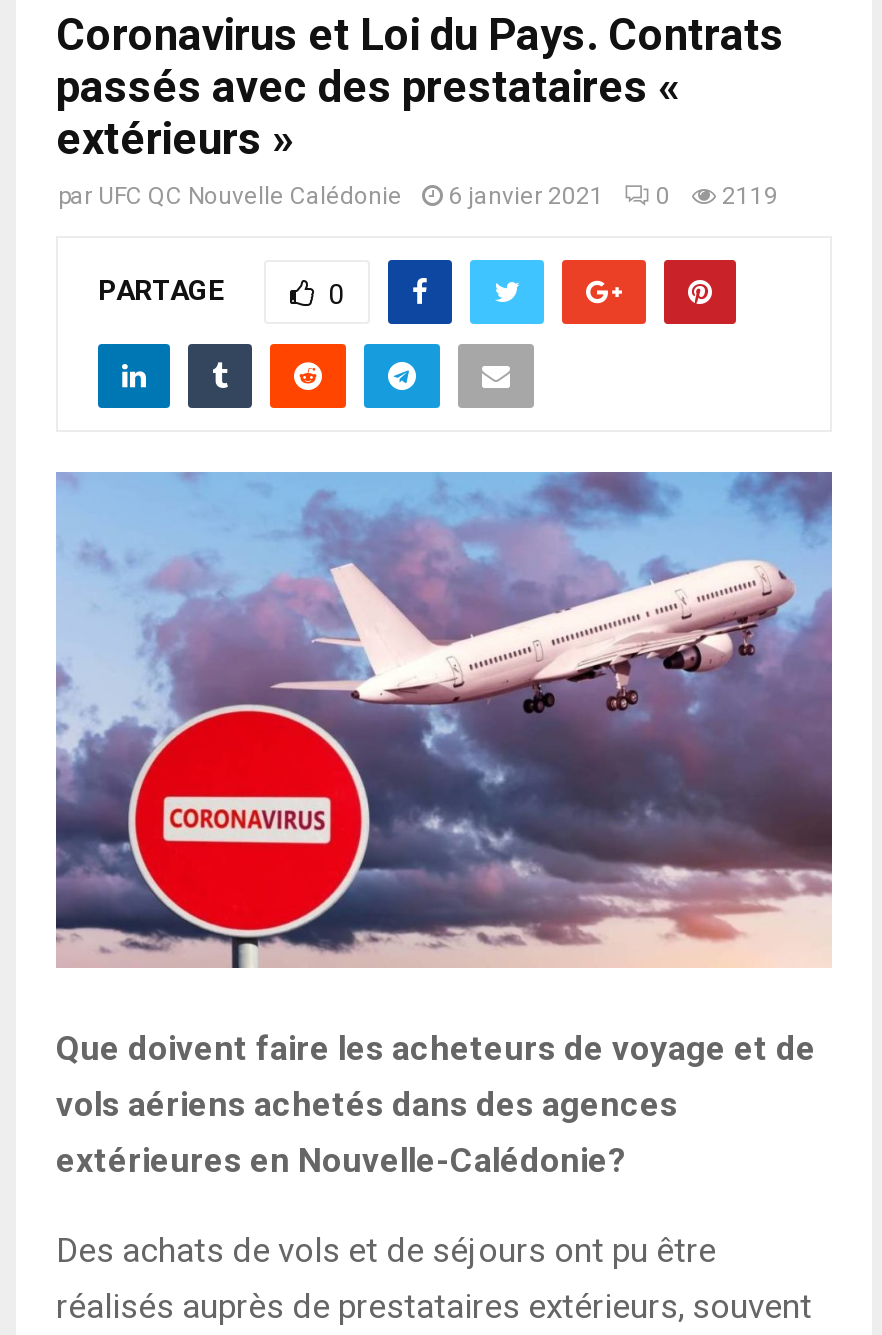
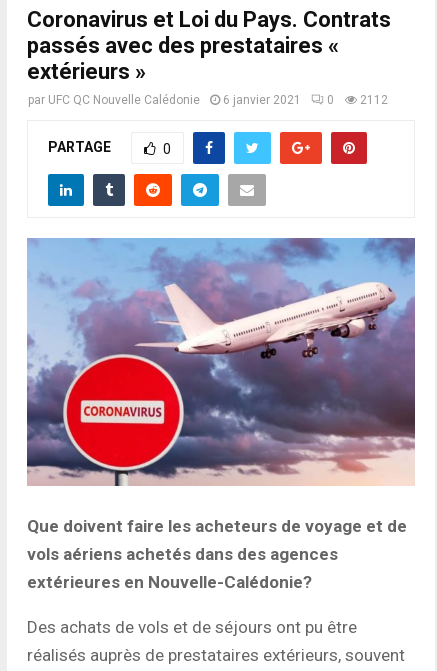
[58,182,778,210] par UFC QC Nouvelle Calédonie 6 janvier 2021 0 2119 -> [28,93,388,107] par UFC QC Nouvelle Calédonie 6 janvier 2021 0 2112

